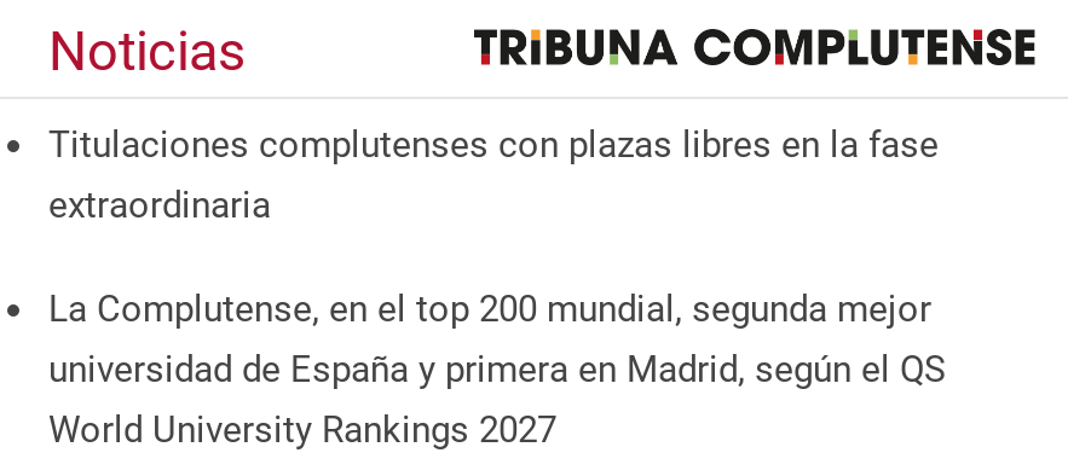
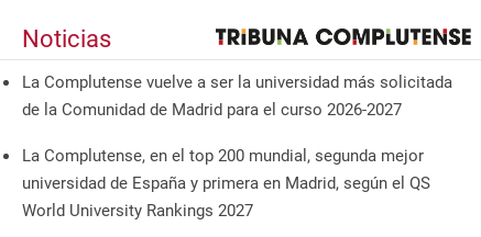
[48,124,939,228] Titulaciones complutenses con plazas libres en la fase | extraordinaria -> [22,72,452,119] La Complutense vuelve a ser la universidad más solicitada | de la Comunidad de Madrid para el curso 2026-2027

